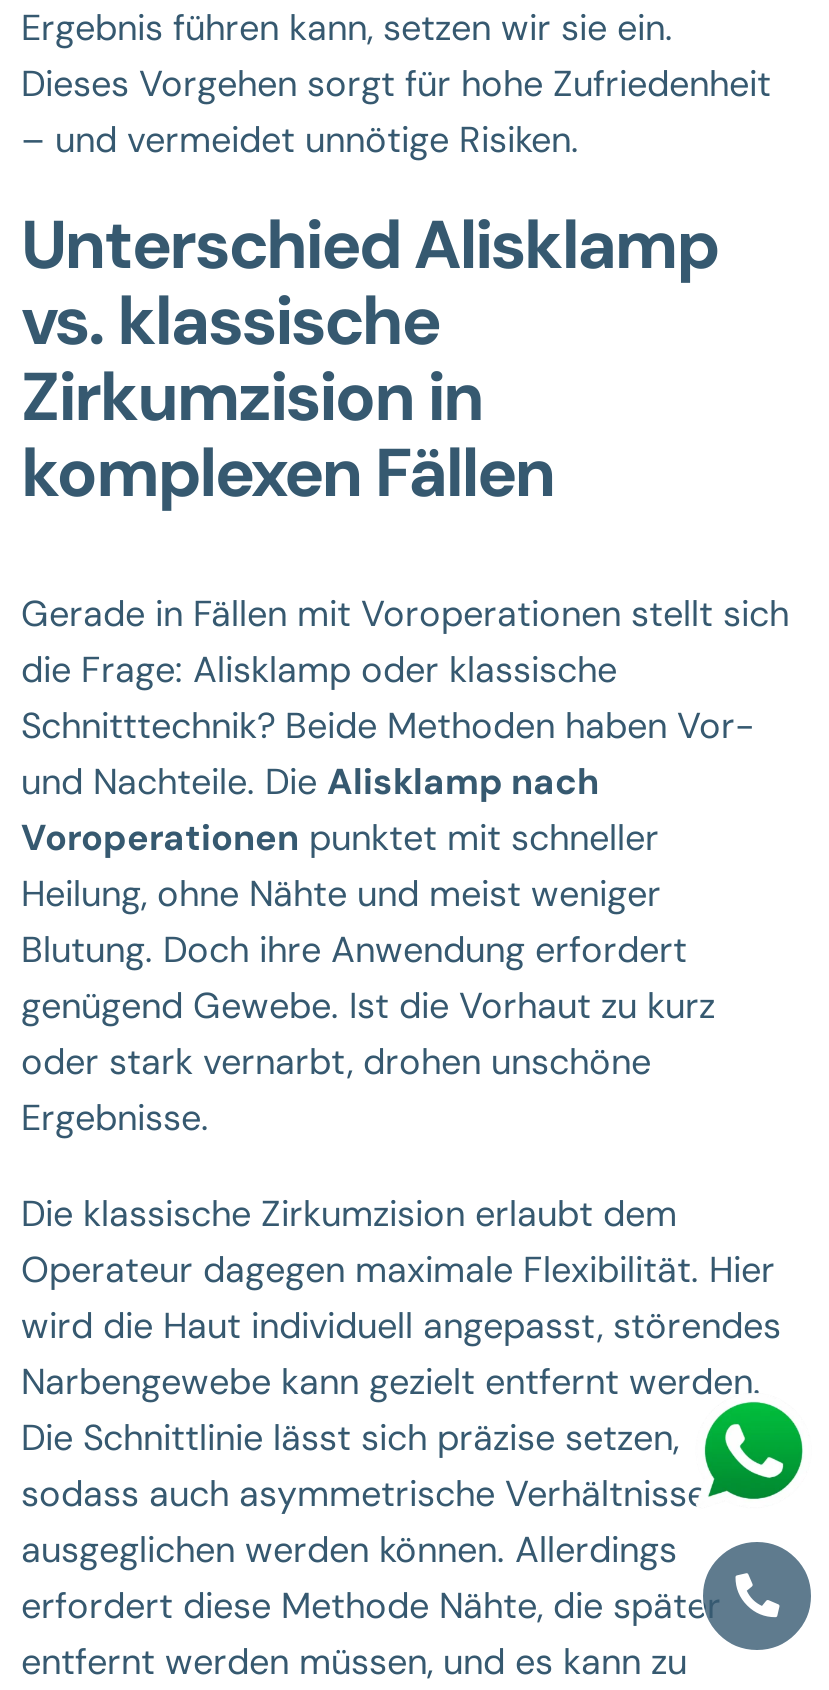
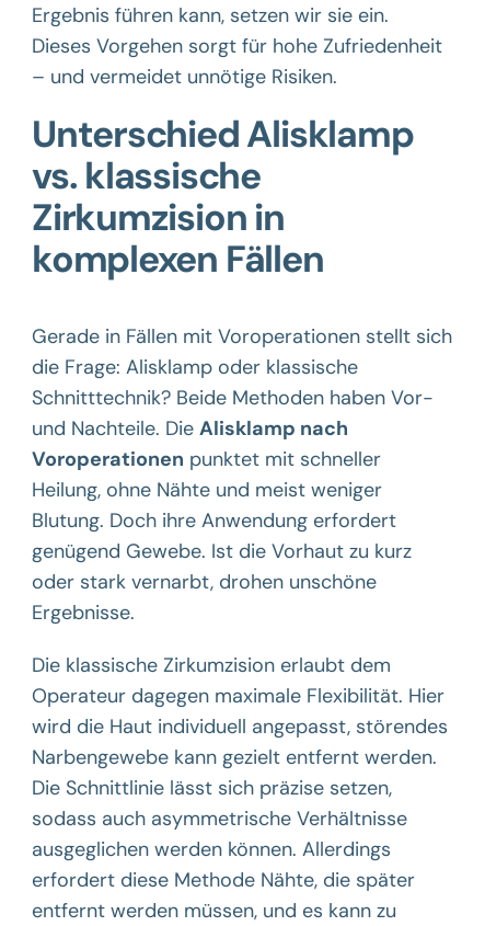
[703,1402,805,1502] [image] -> none
[705,1540,813,1652] [image] -> none

